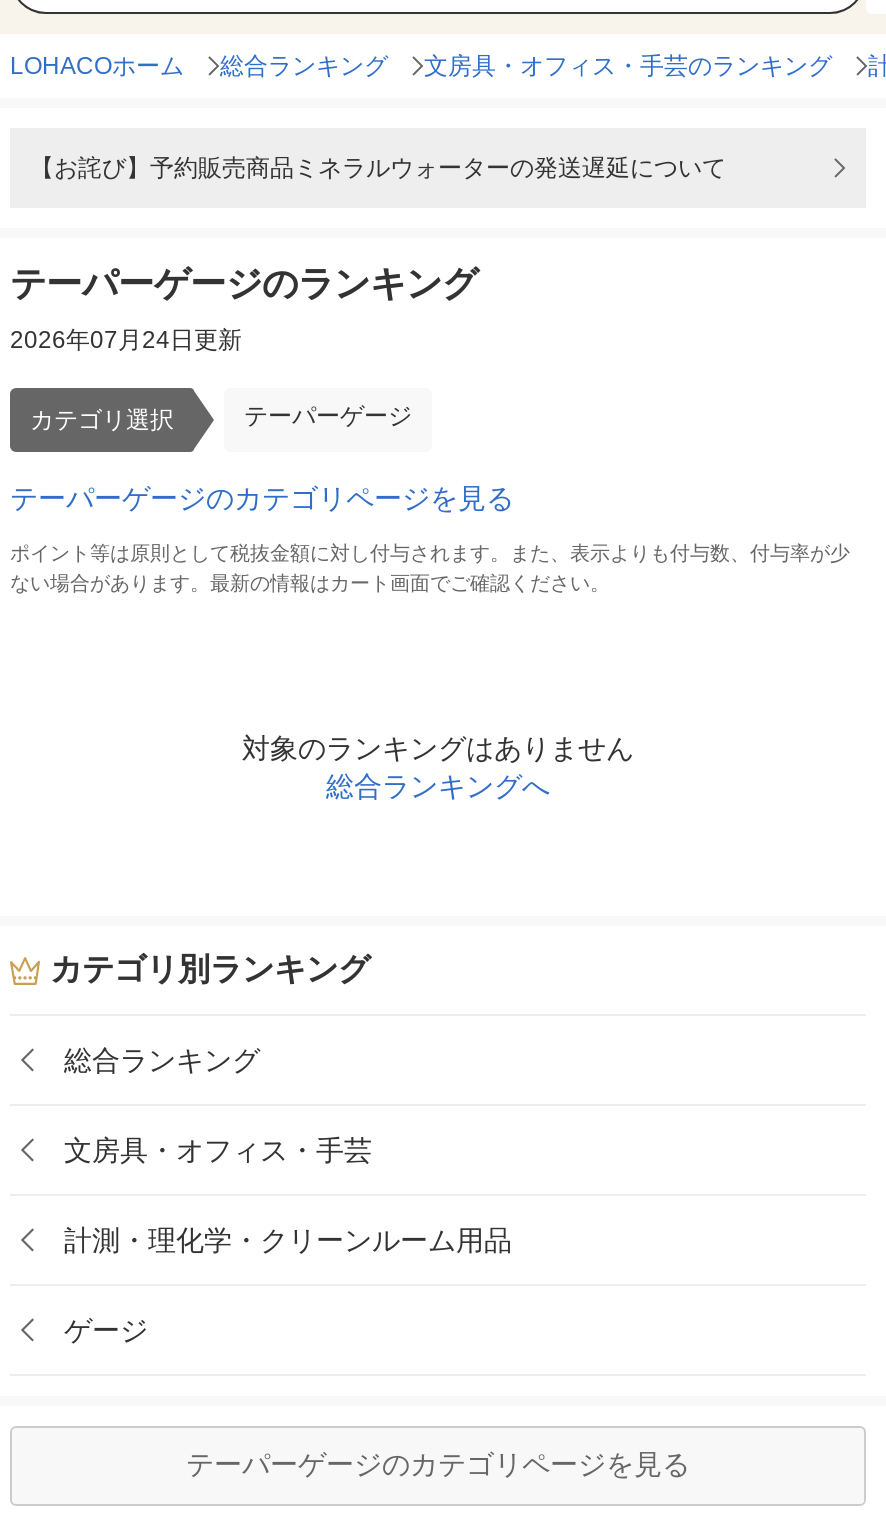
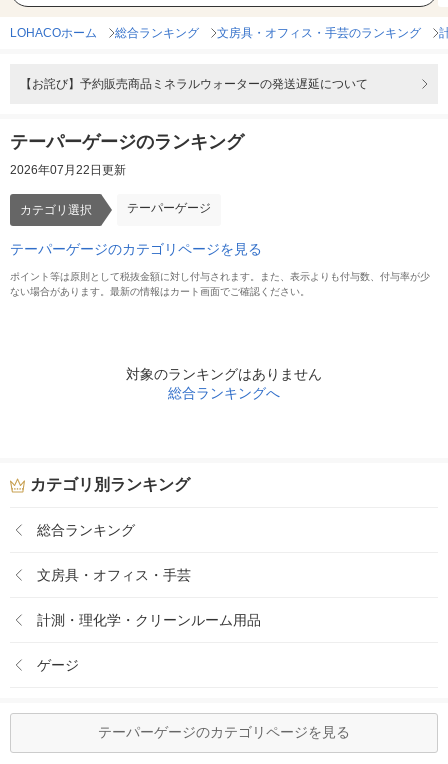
[10,326,242,354] 2026年07月24日更新 -> [10,163,126,177] 2026年07月22日更新

